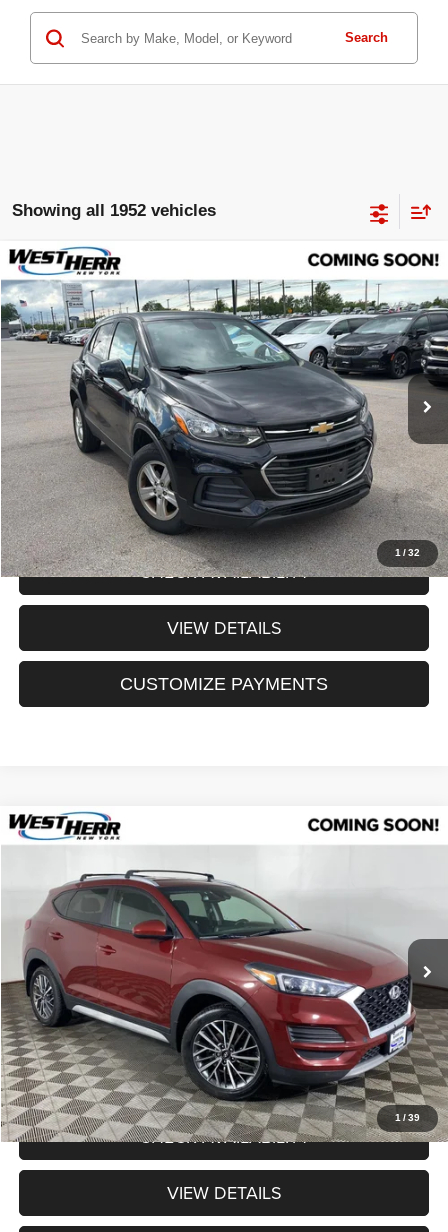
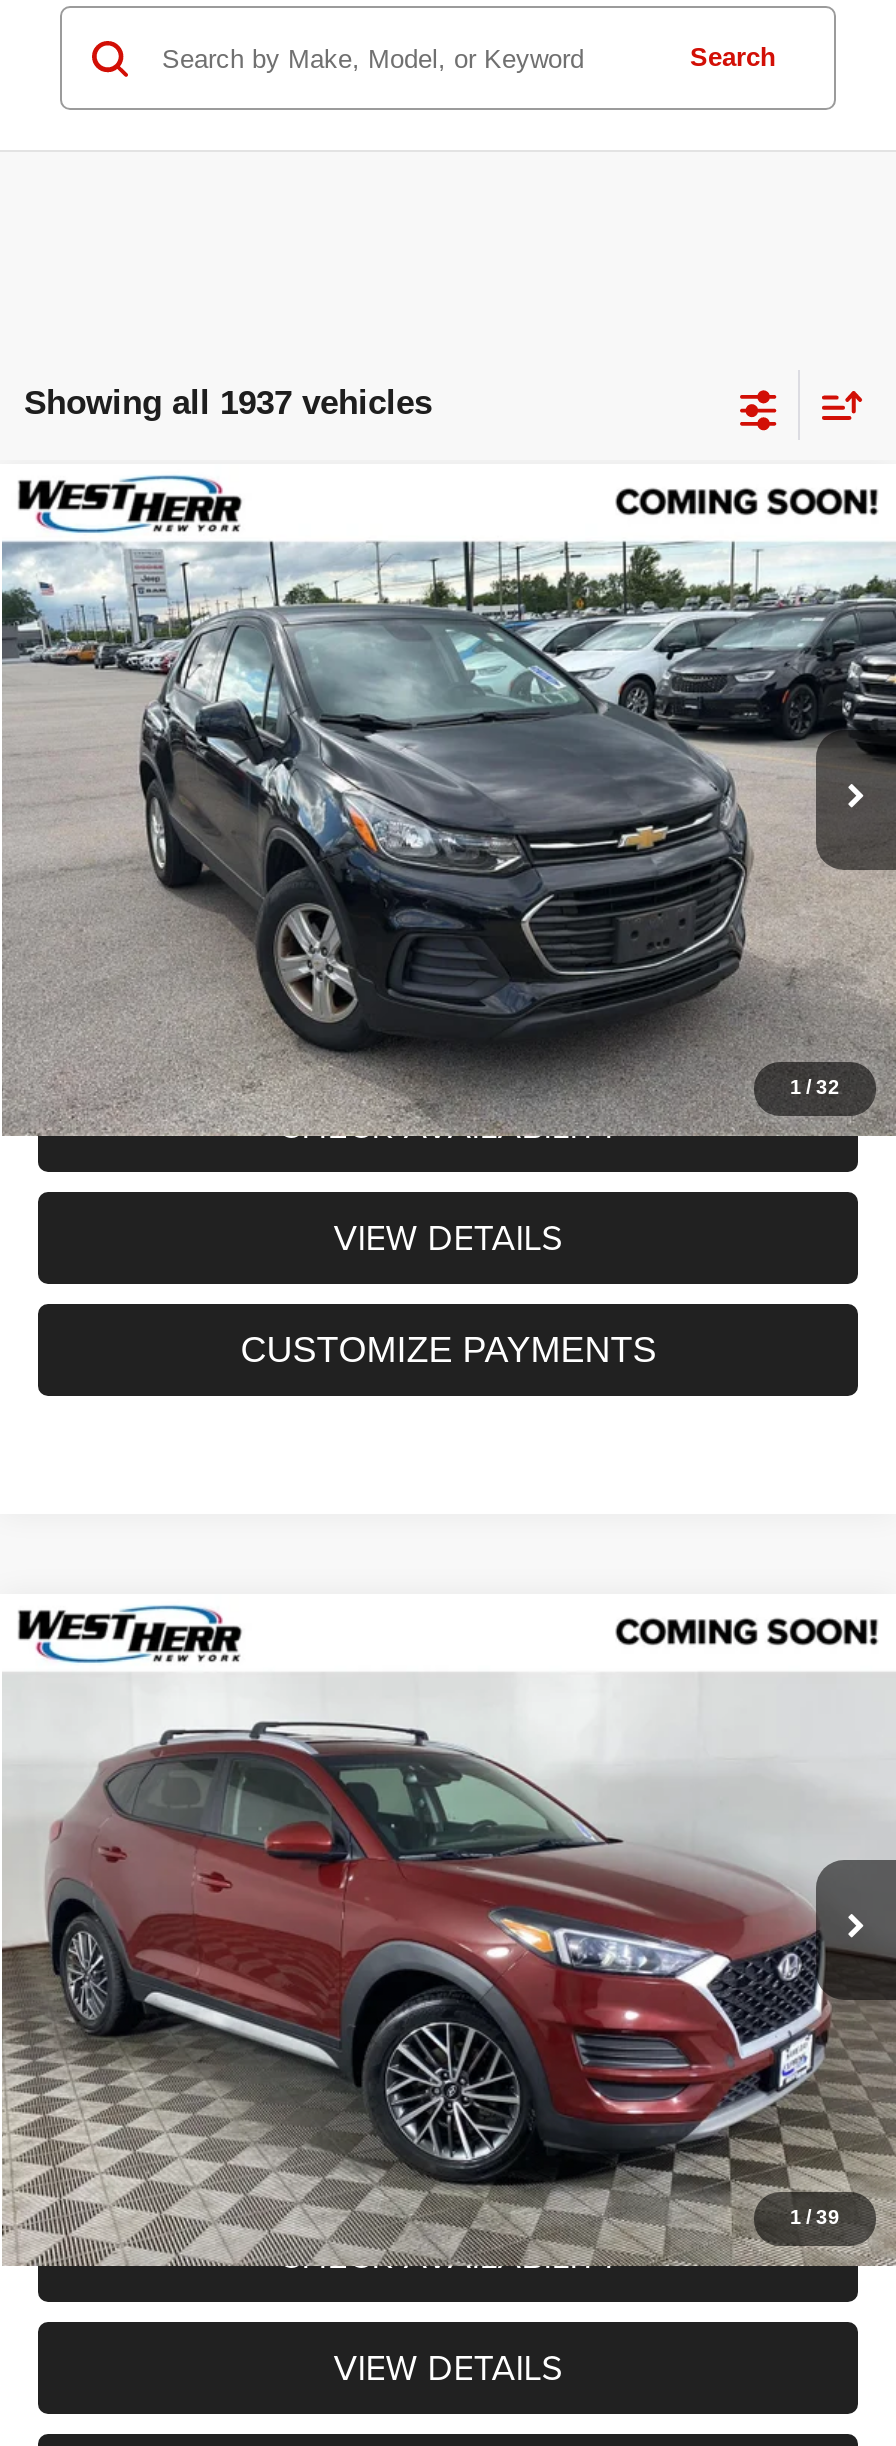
[12,200,216,219] Showing all 1952 vehicles -> [24,383,432,421] Showing all 1937 vehicles

